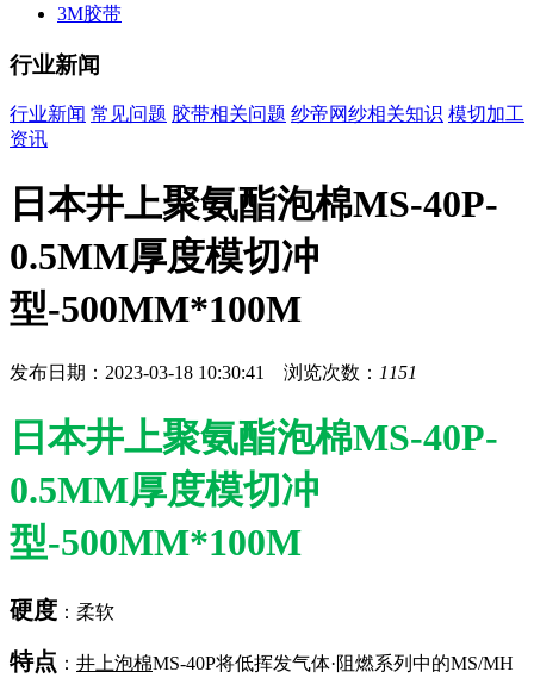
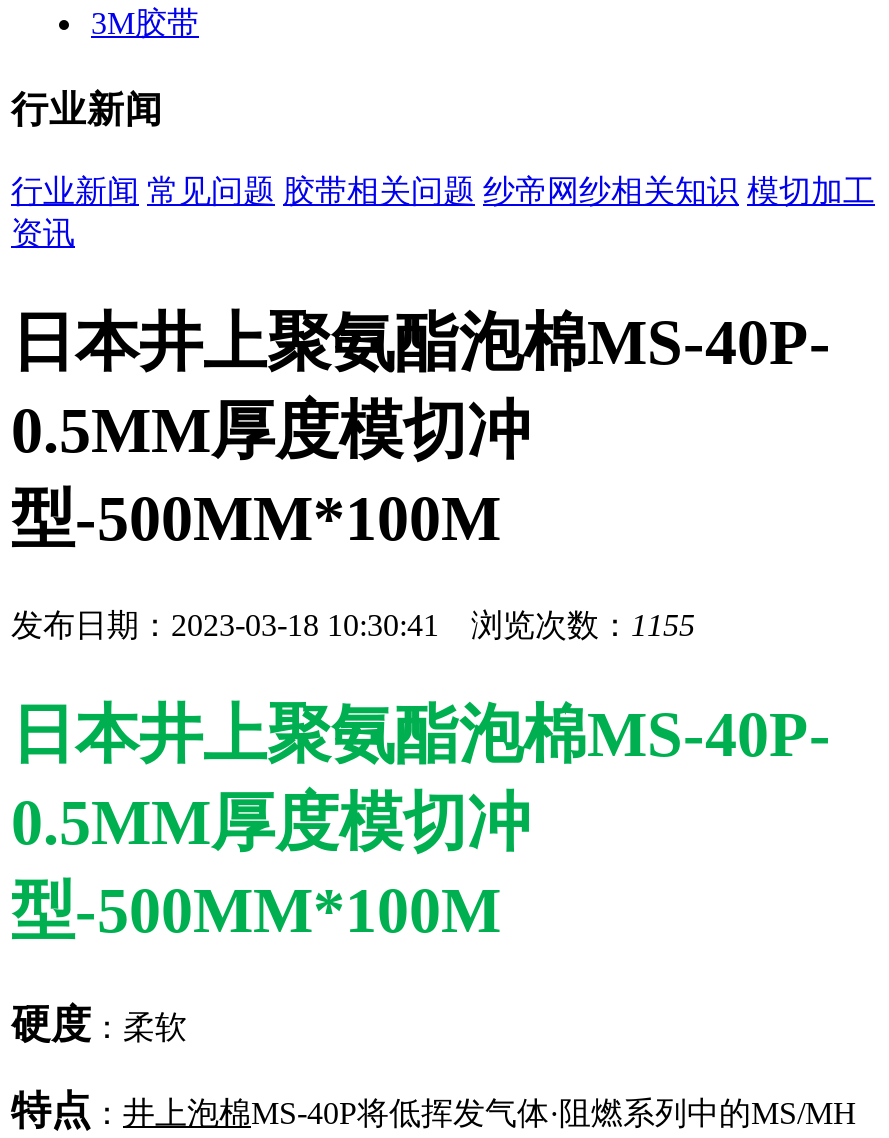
[10,363,417,383] 发布日期：2023-03-18 10:30:41 浏览次数：1151 -> [11,609,695,643] 发布日期：2023-03-18 10:30:41 浏览次数：1155

